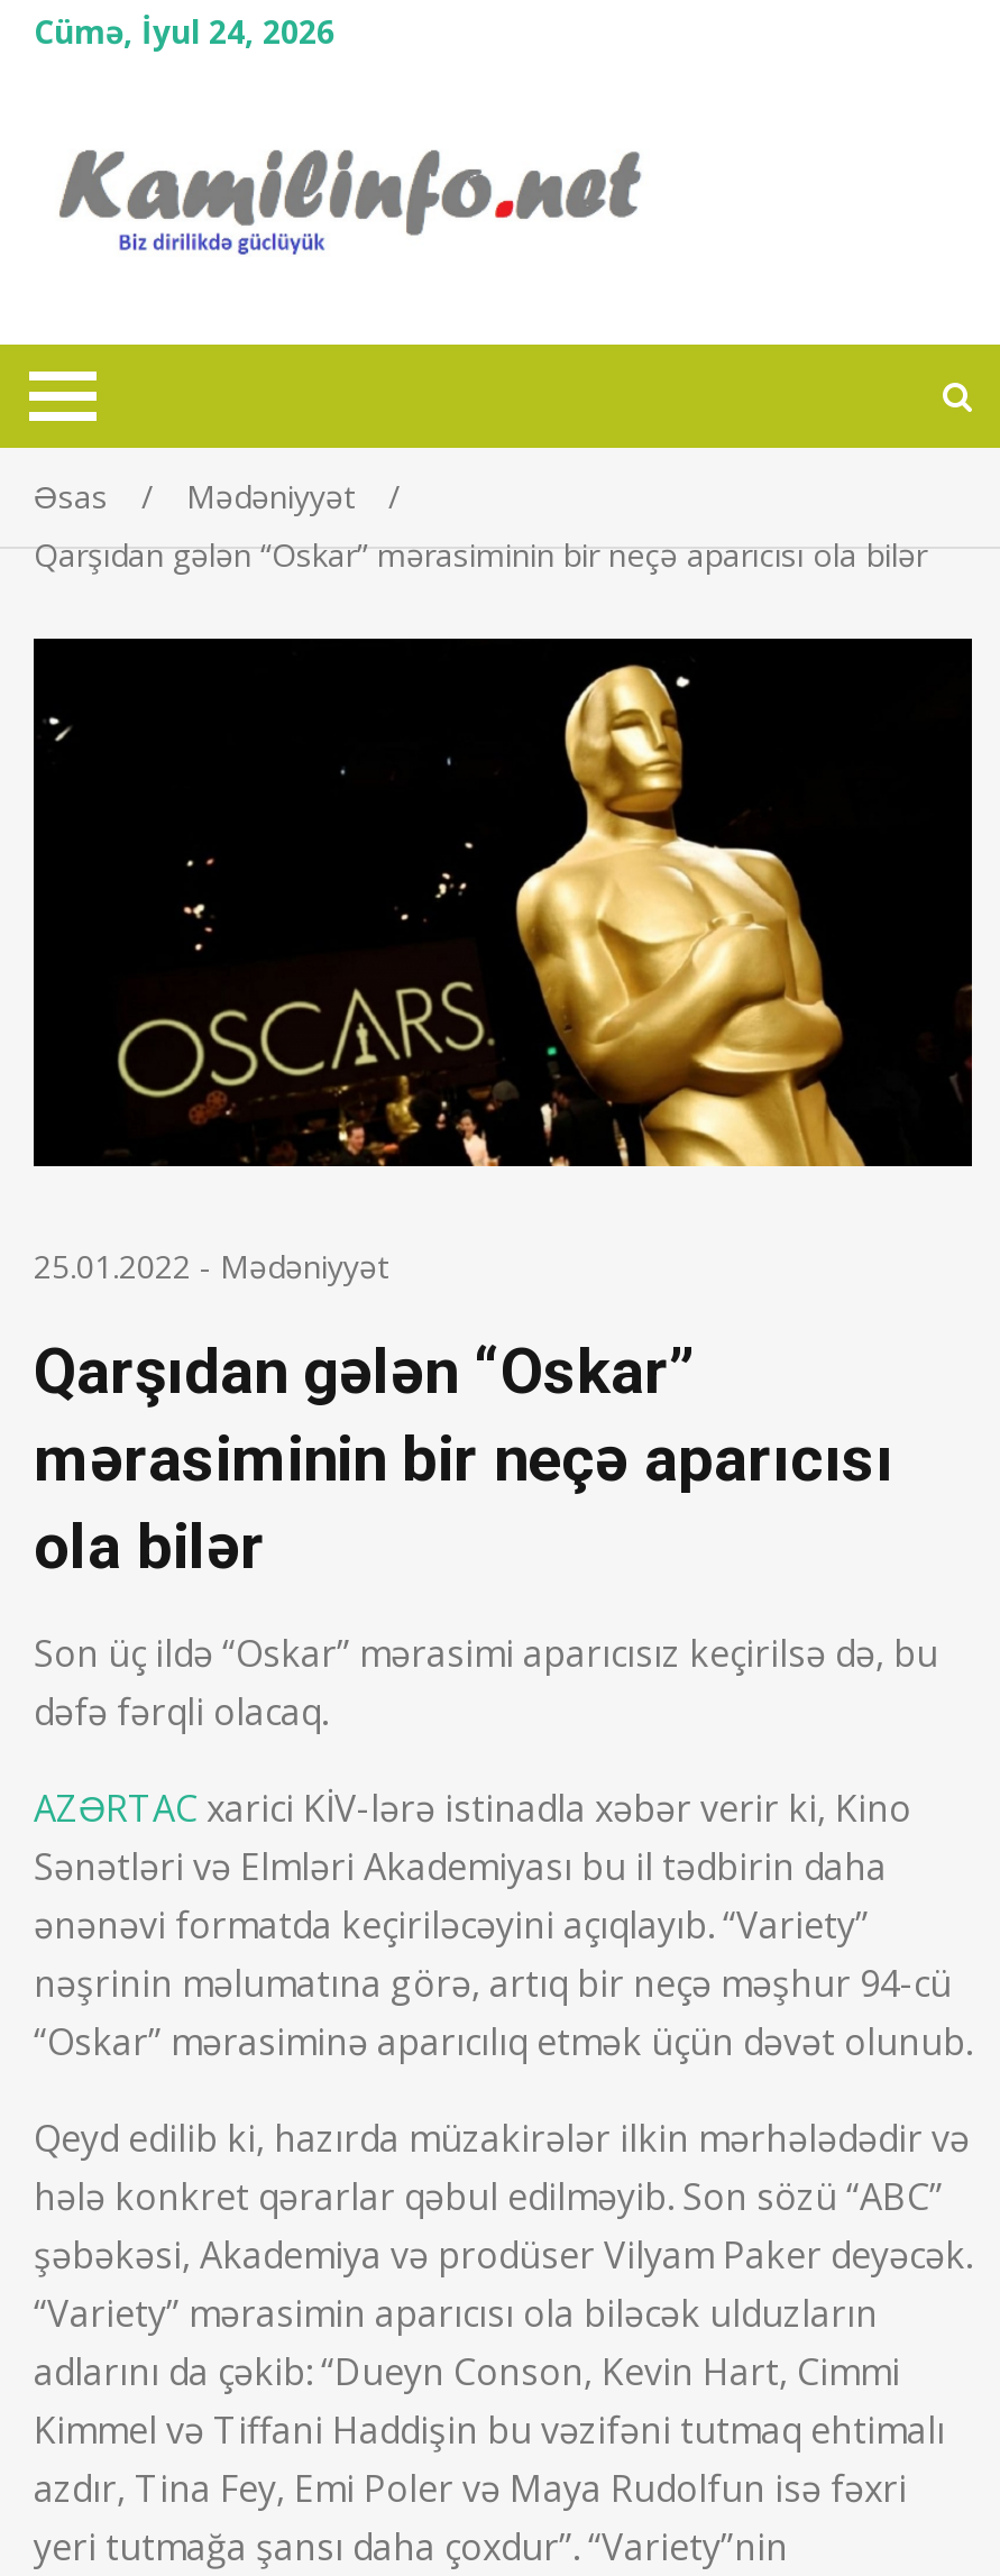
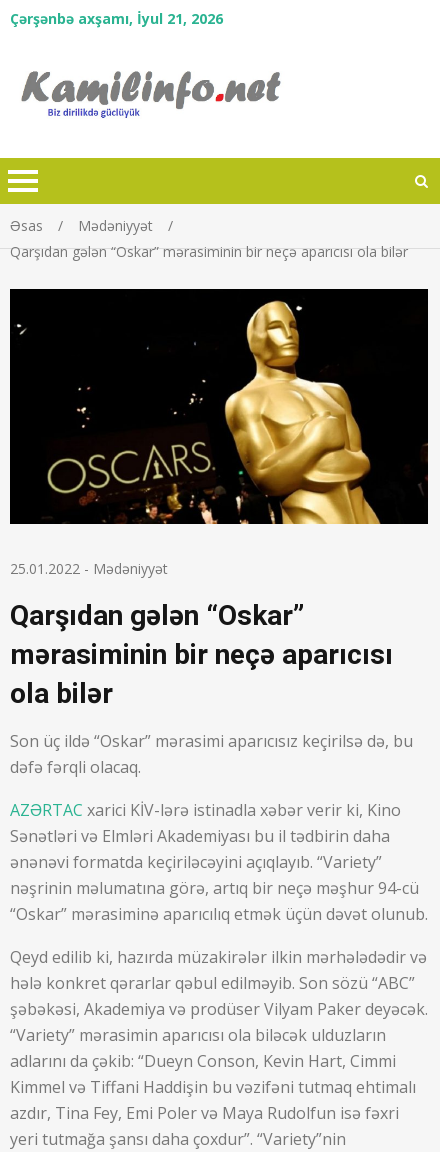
[34,10,334,53] Cümə, İyul 24, 2026 -> [10,9,223,28] Çərşənbə axşamı, İyul 21, 2026

